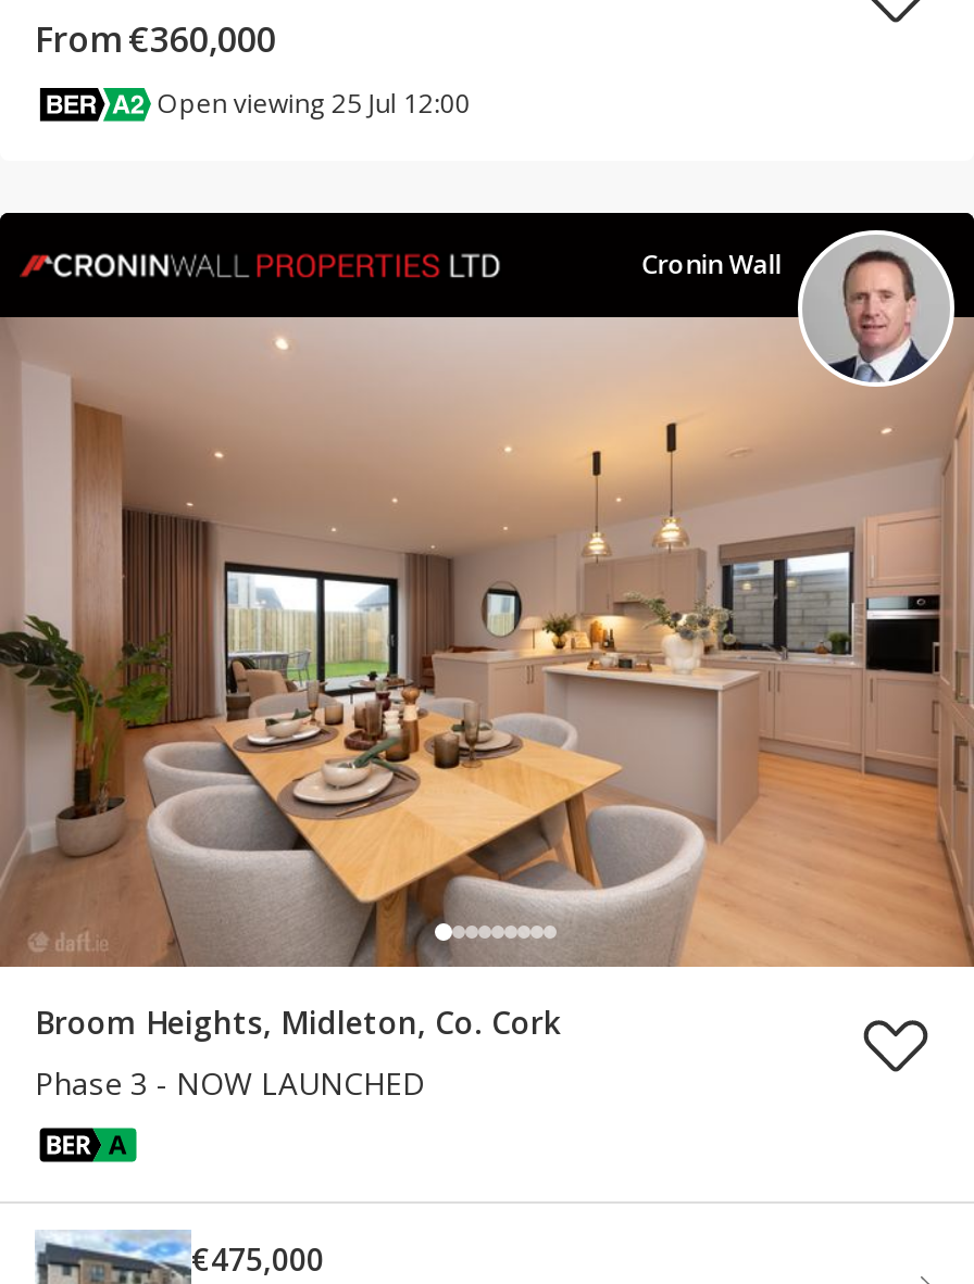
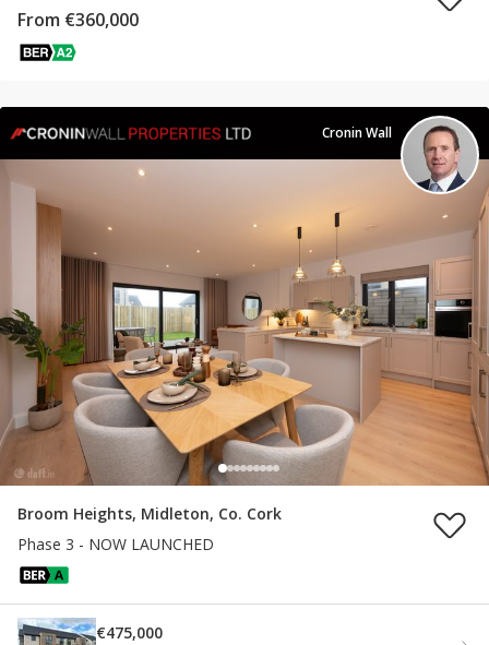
[157,85,470,121] Open viewing 25 Jul 12:00 -> none

